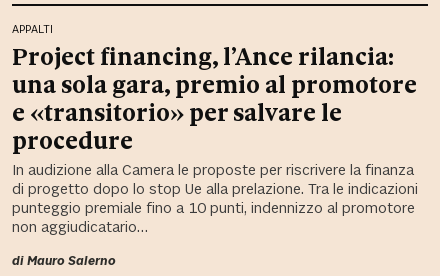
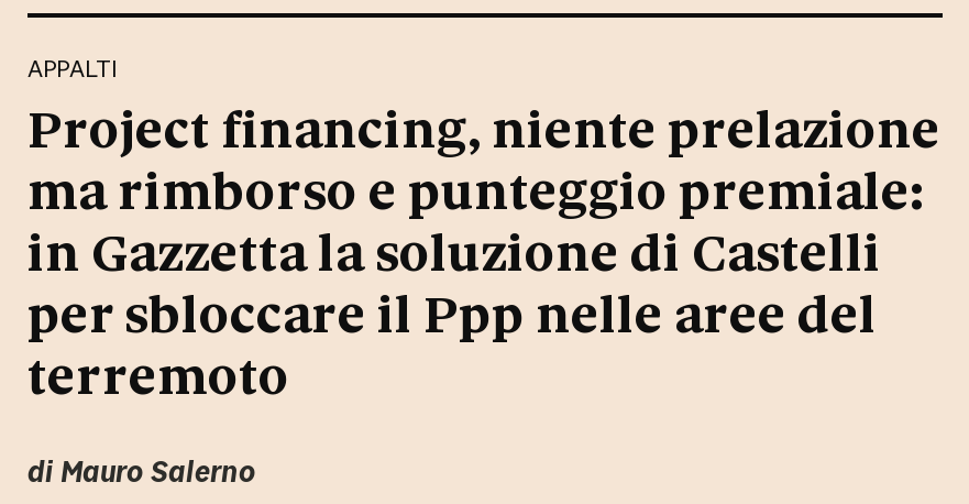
[12,38,418,237] Project financing, l’Ance rilancia: | una sola gara, premio al promotore | e «transitorio» per salvare le | procedure | In audizione alla Camera le proposte per riscrivere la finanza | di progetto dopo lo stop Ue alla prelazione. Tra le indicazioni | punteggio premiale fino a 10 punti, indennizzo al promotore | non aggiudicatario… -> [27,88,940,410] Project financing, niente prelazione | ma rimborso e punteggio premiale: | in Gazzetta la soluzione di Castelli | per sbloccare il Ppp nelle aree del | terremoto

